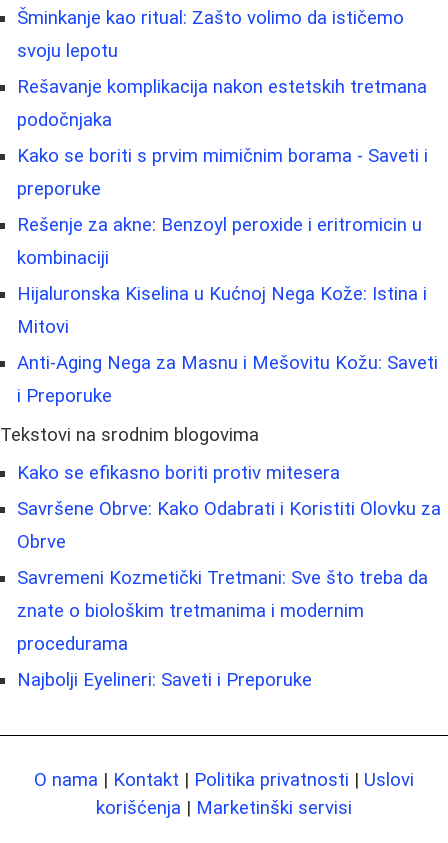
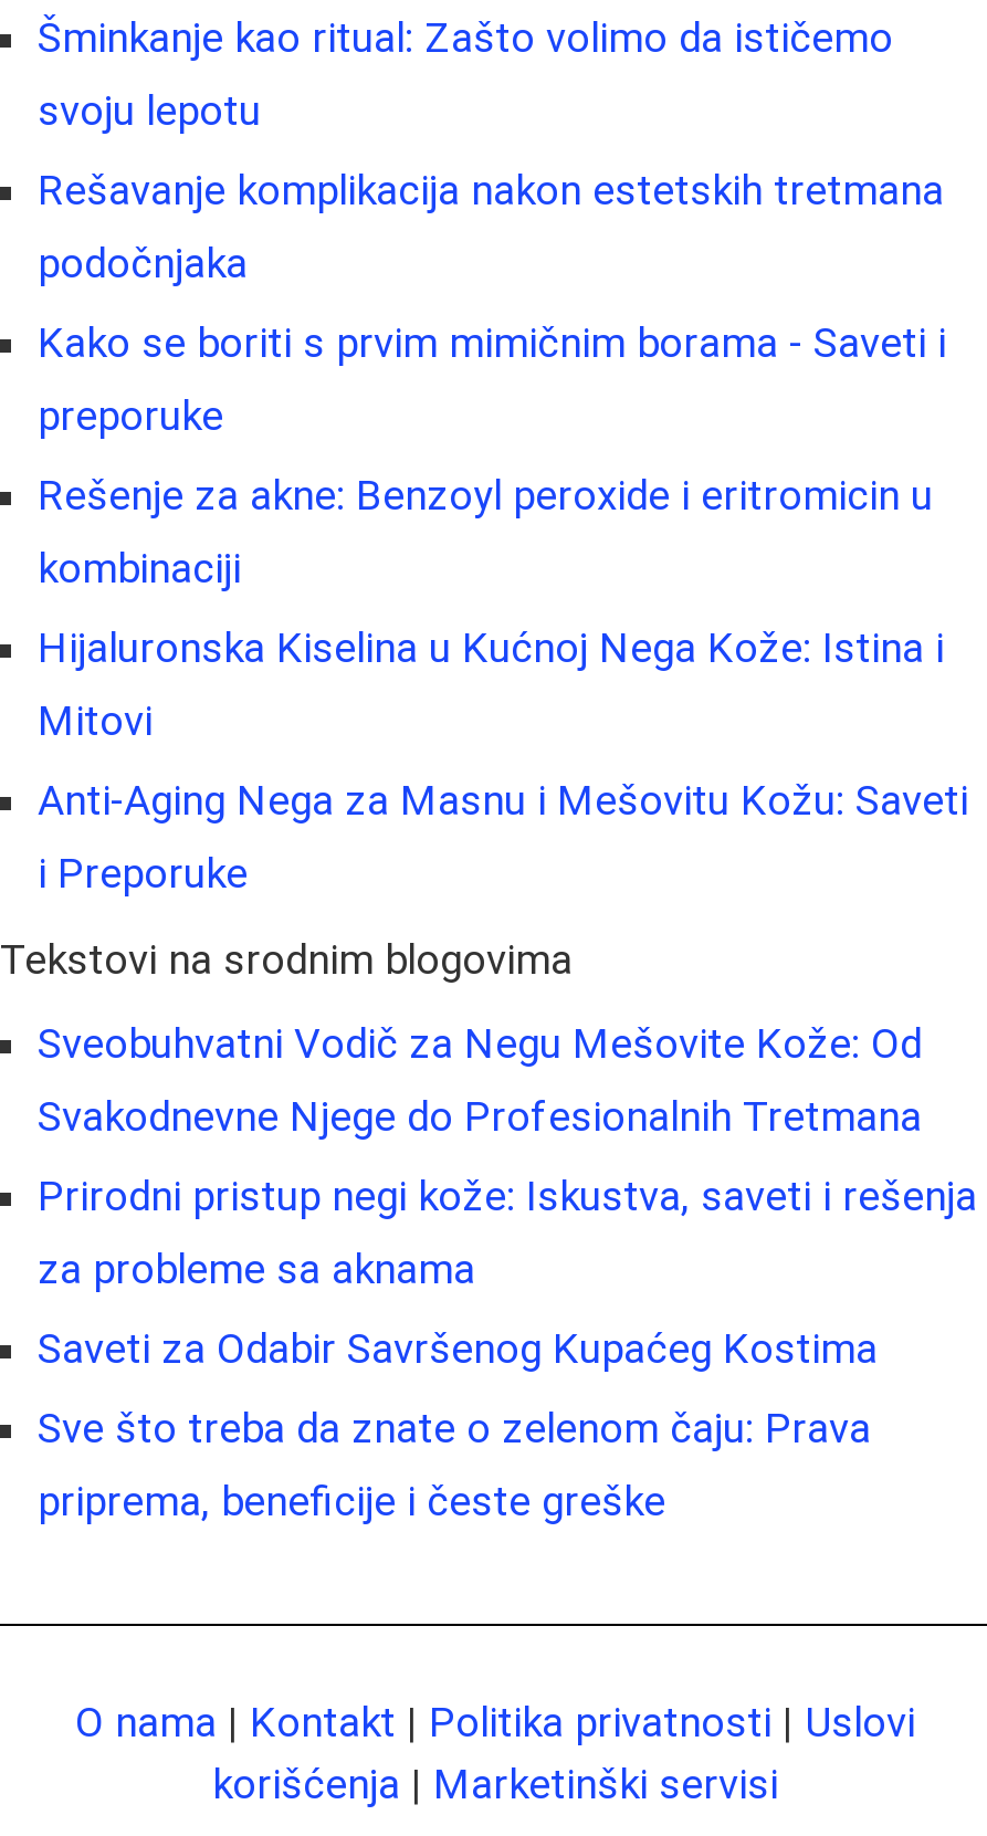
[17,462,340,484] Kako se efikasno boriti protiv mitesera -> [38,1020,922,1069] Sveobuhvatni Vodič za Negu Mešovite Kože: Od
[17,498,441,520] Savršene Obrve: Kako Odabrati i Koristiti Olovku za -> [38,1093,922,1142] Svakodnevne Njege do Profesionalnih Tretmana
[17,531,66,553] Obrve -> [38,1173,977,1221] Prirodni pristup negi kože: Iskustva, saveti i rešenja
[17,567,428,589] Savremeni Kozmetički Tretmani: Sve što treba da -> [38,1246,475,1294] za probleme sa aknama
[17,600,364,622] znate o biološkim tretmanima i modernim -> [38,1325,878,1374] Saveti za Odabir Savršenog Kupaćeg Kostima
[17,633,128,655] procedurama -> [38,1405,871,1454] Sve što treba da znate o zelenom čaju: Prava
[17,669,312,691] Najbolji Eyelineri: Saveti i Preporuke -> [38,1478,665,1526] priprema, beneficije i česte greške

